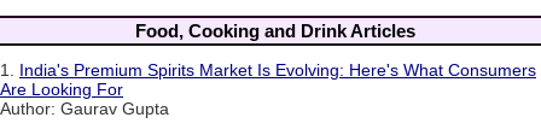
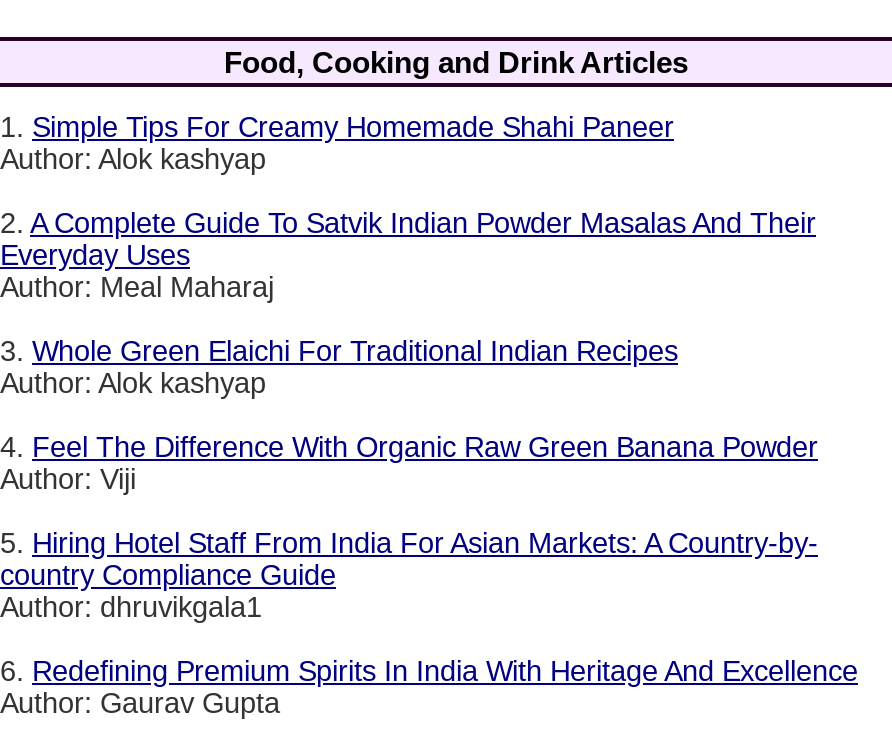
[0,60,536,99] 1. India's Premium Spirits Market Is Evolving: Here's What Consumers | Are Looking For -> [0,111,858,687] 1. Simple Tips For Creamy Homemade Shahi Paneer | Author: Alok kashyap | 2. A Complete Guide To Satvik Indian Powder Masalas And Their | Everyday Uses | Author: Meal Maharaj | 3. Whole Green Elaichi For Traditional Indian Recipes | Author: Alok kashyap | 4. Feel The Difference With Organic Raw Green Banana Powder | Author: Viji | 5. Hiring Hotel Staff From India For Asian Markets: A Country-by- | country Compliance Guide | Author: dhruvikgala1 | 6. Redefining Premium Spirits In India With Heritage And Excellence

